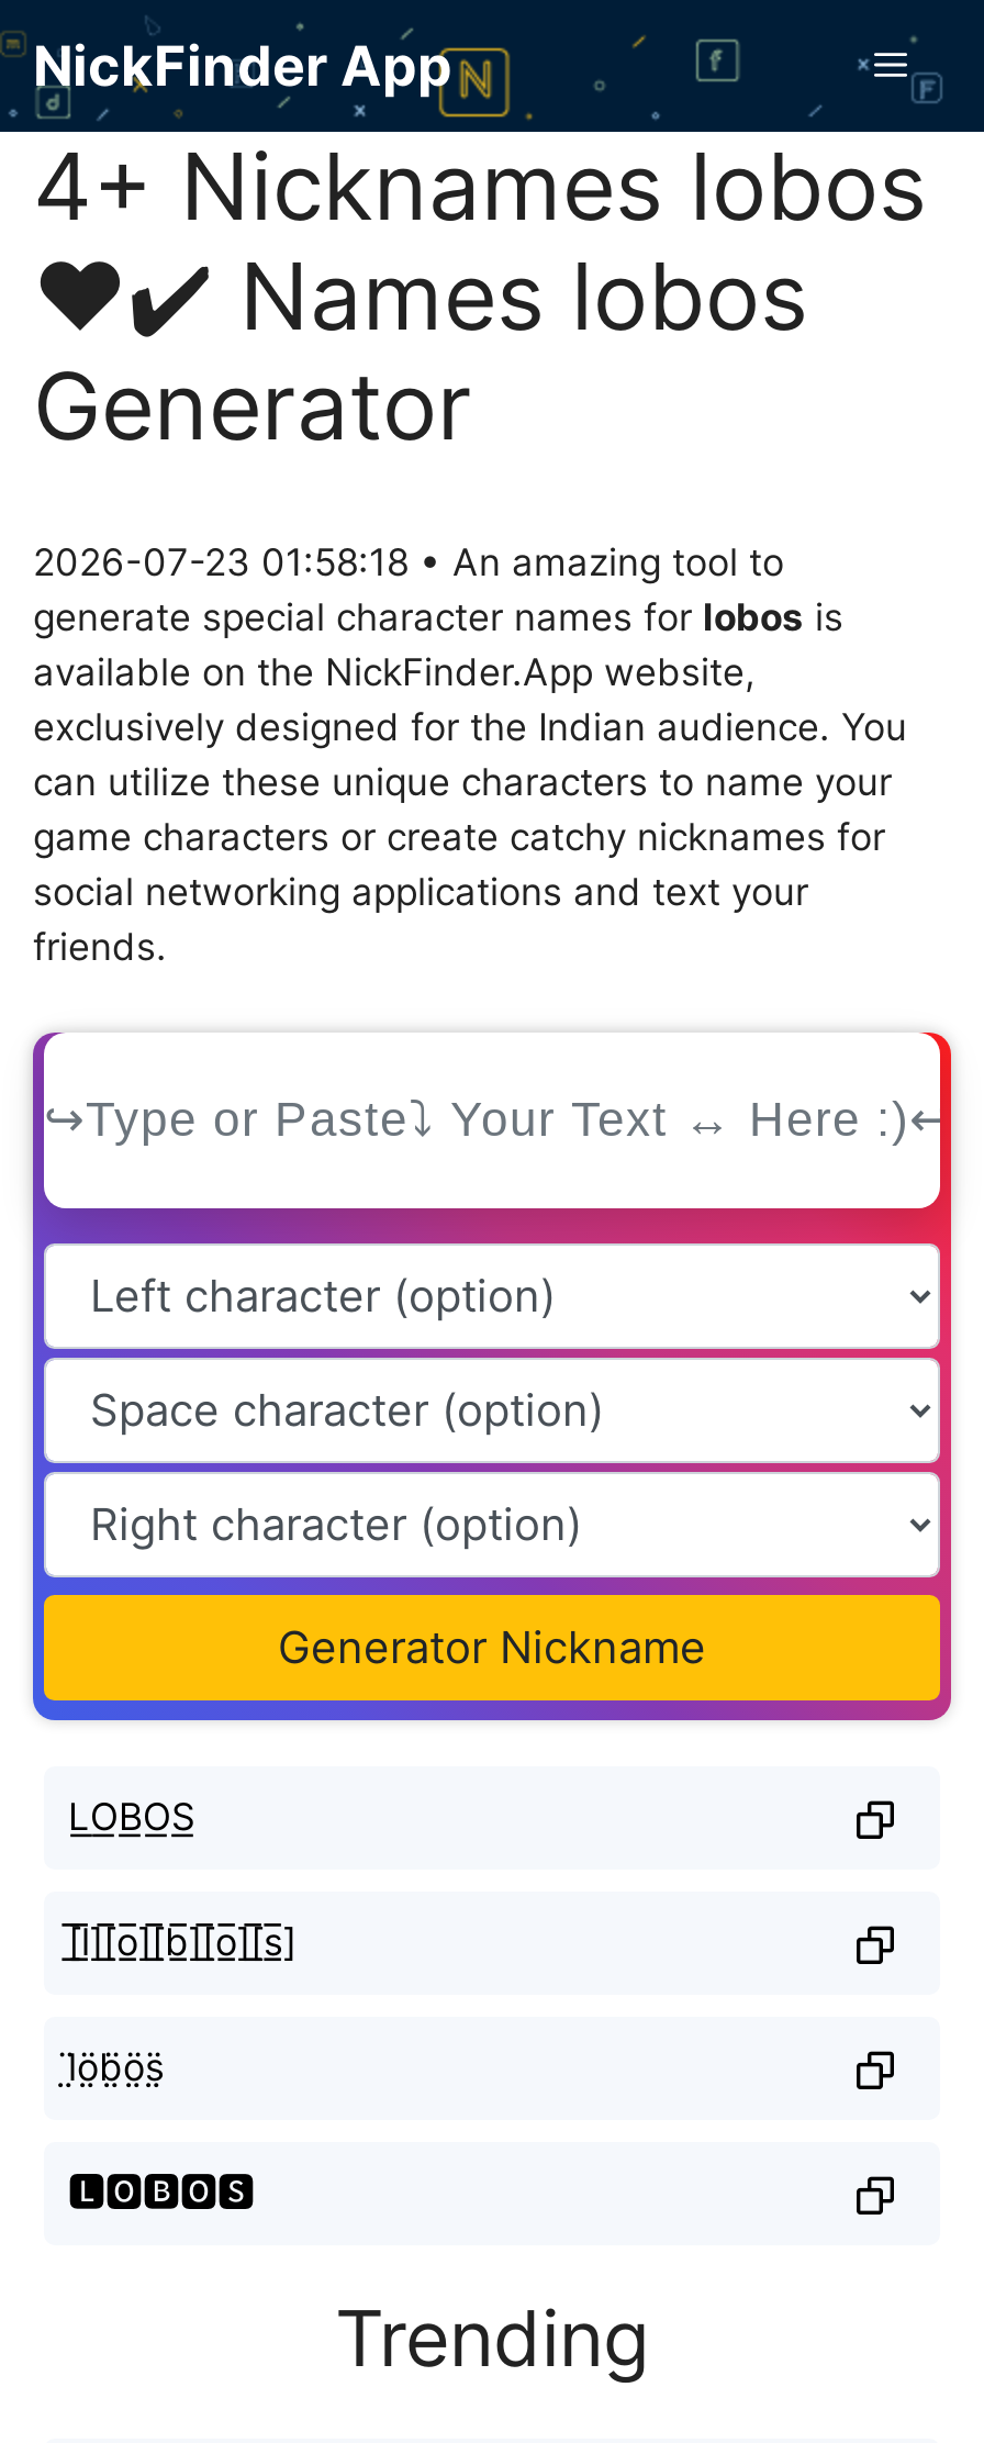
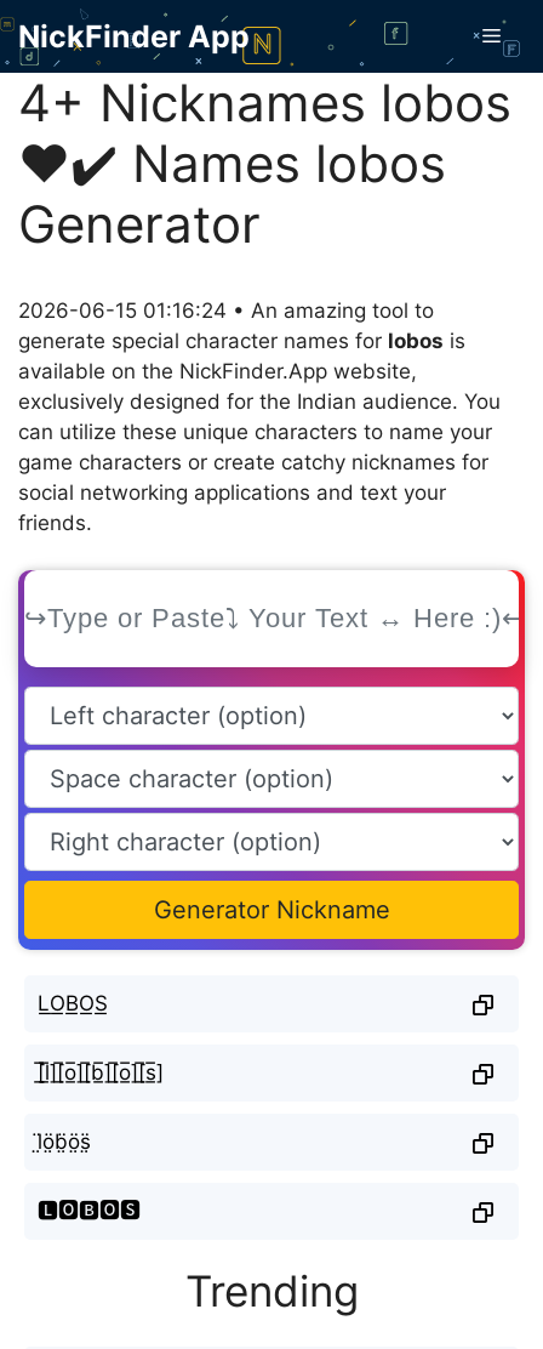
[33,540,784,584] 2026-07-23 01:58:18 • An amazing tool to -> [18,298,434,323] 2026-06-15 01:16:24 • An amazing tool to

